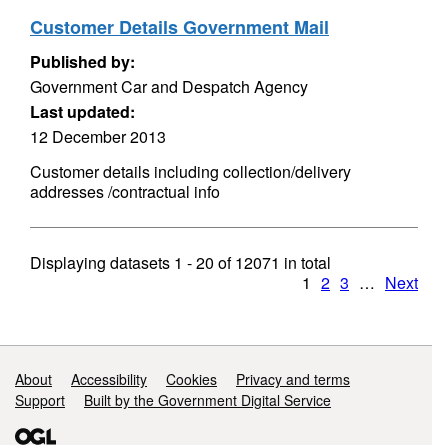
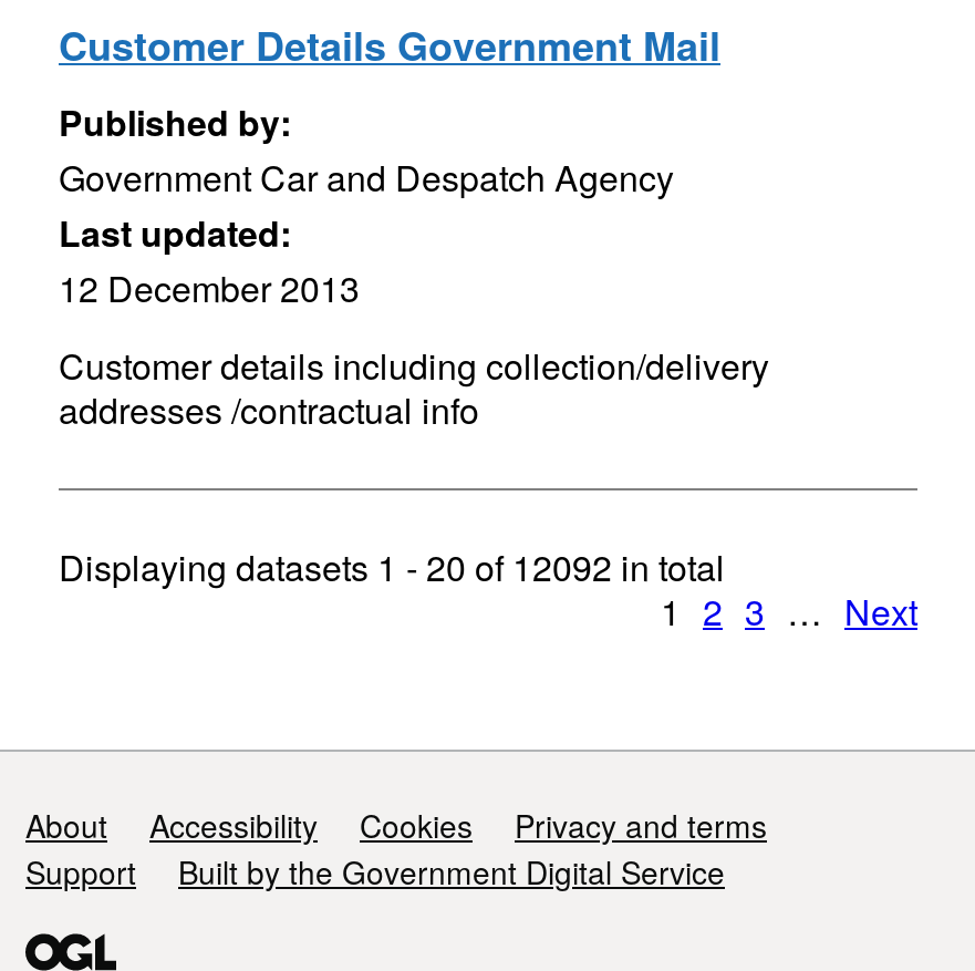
[30,251,331,274] Displaying datasets 1 - 20 of 12071 in total -> [59,541,725,592] Displaying datasets 1 - 20 of 12092 in total

